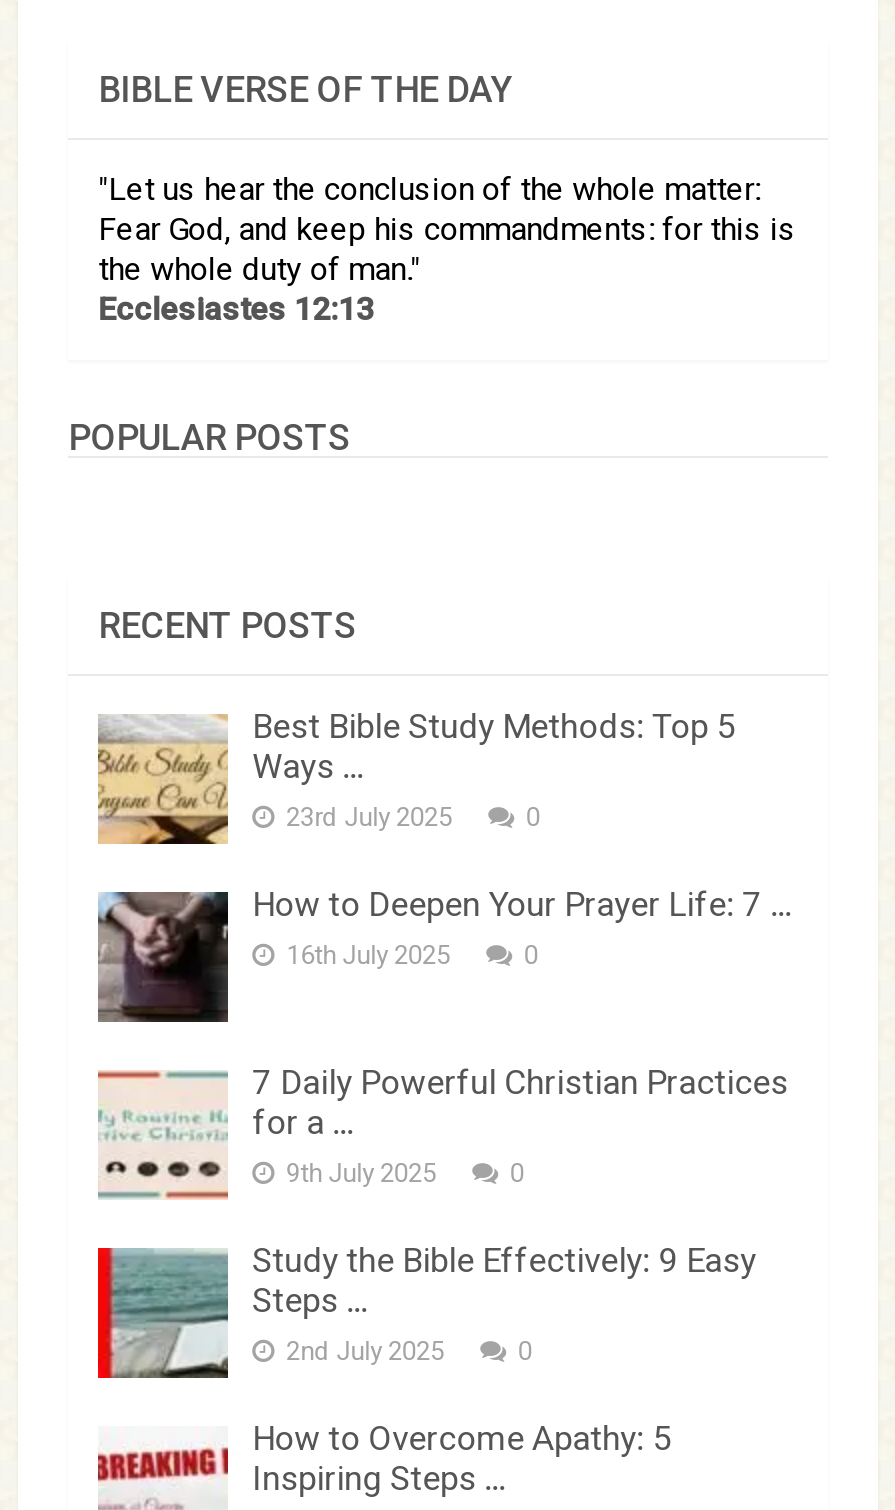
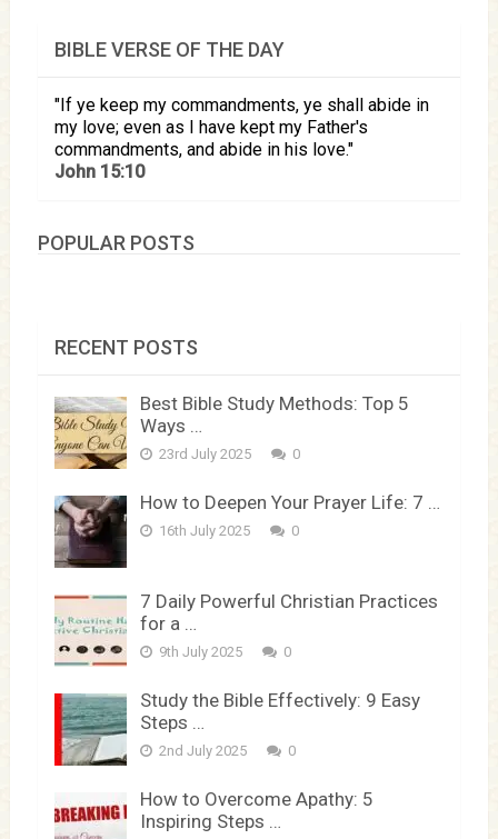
[98,170,796,328] Let us hear the conclusion of the whole matter: | Fear God, and keep his commandments: for this is | the whole duty of man. | Ecclesiastes 12:13 -> [55,94,429,182] If ye keep my commandments, ye shall abide in | my love; even as I have kept my Father's | commandments, and abide in his love. | John 15:10

